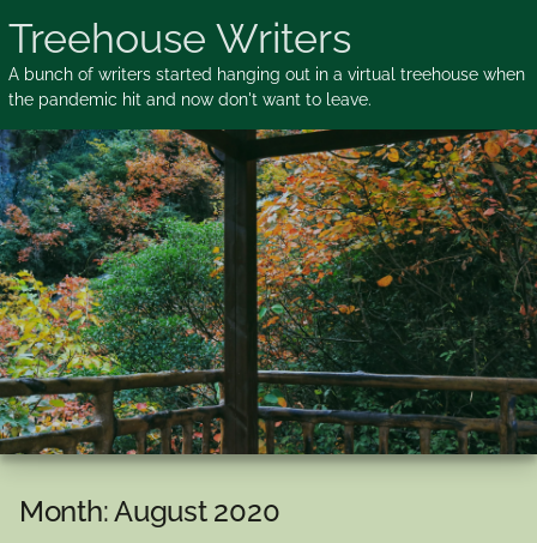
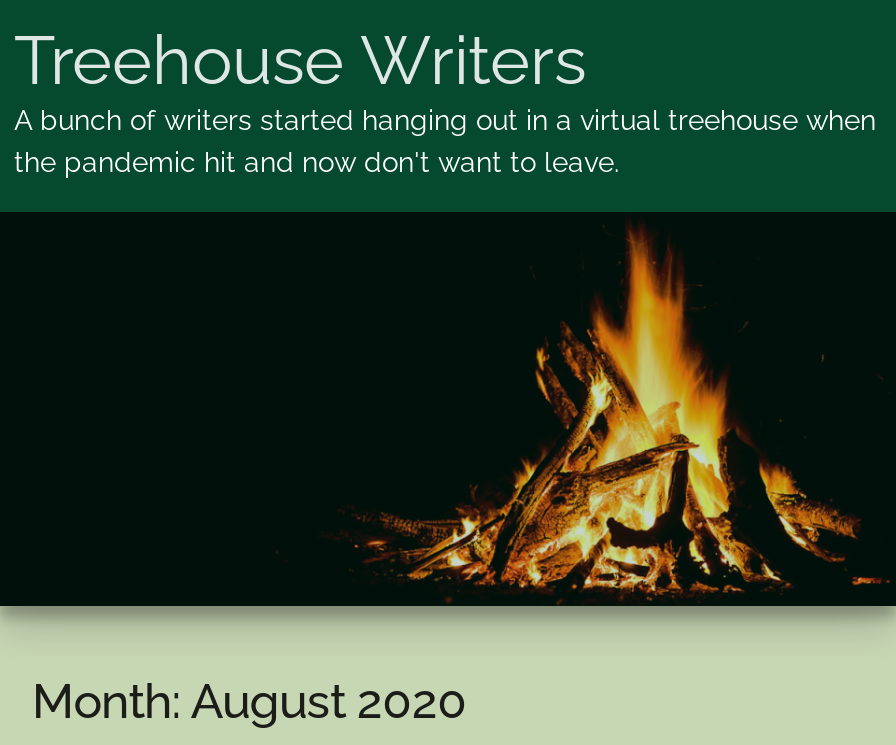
[4,128,533,454] [image] -> [6,212,890,608] [image]

